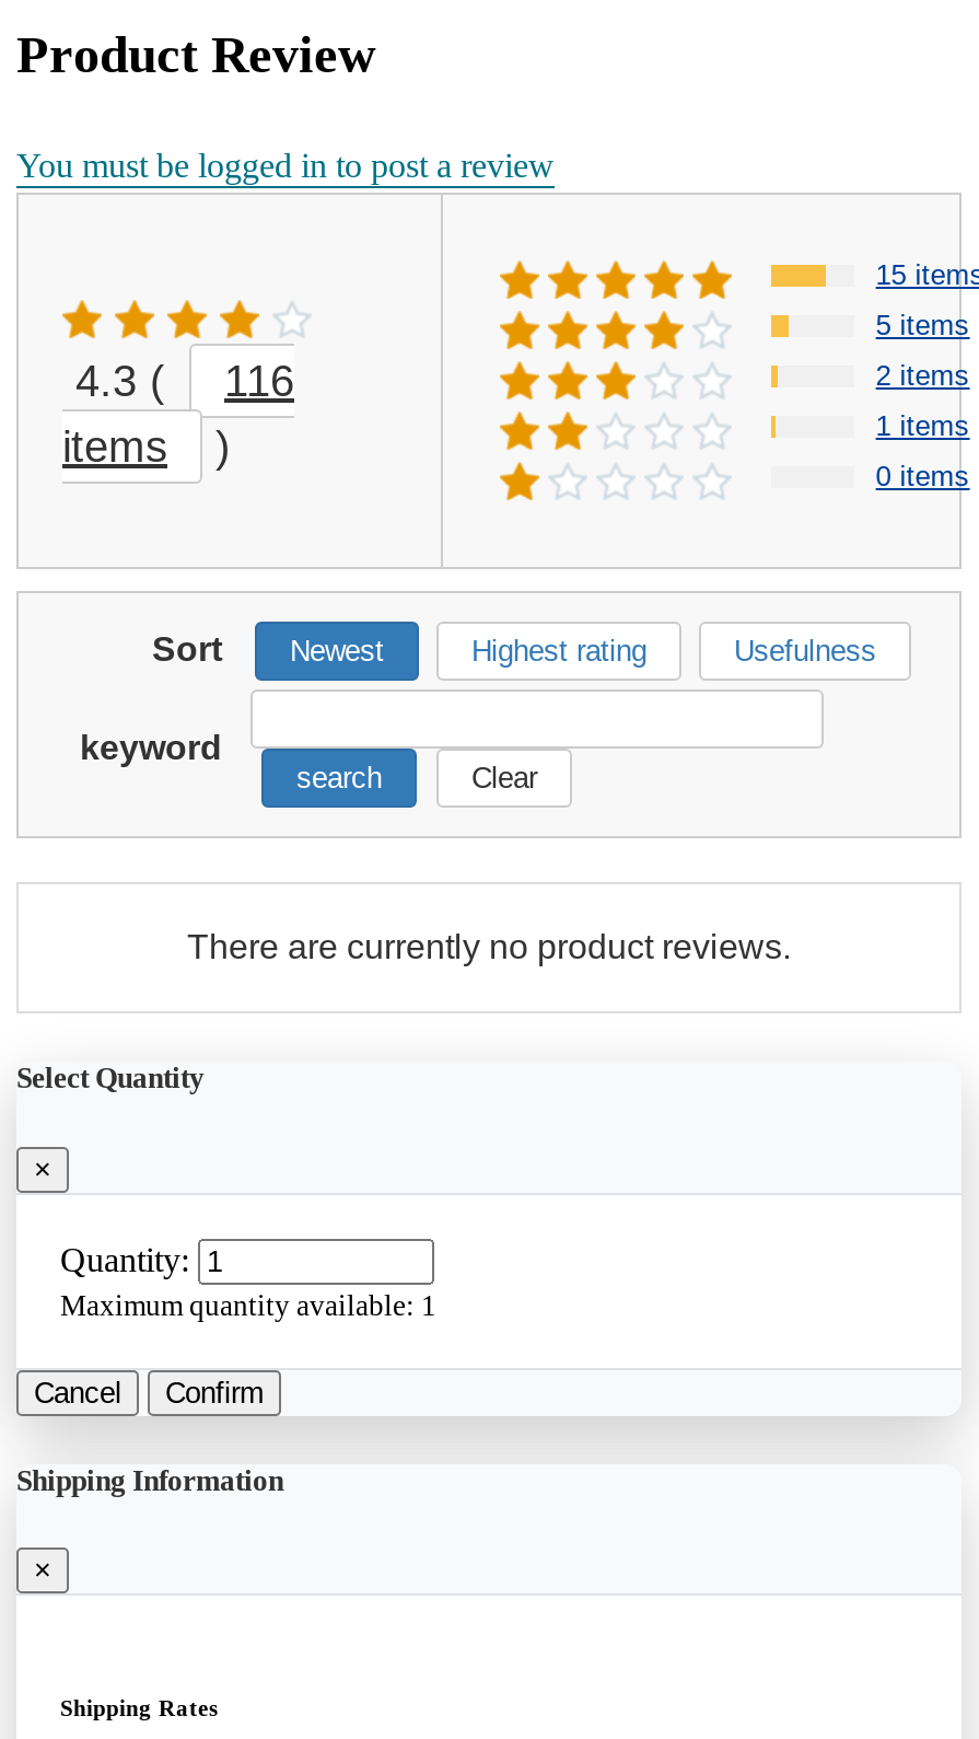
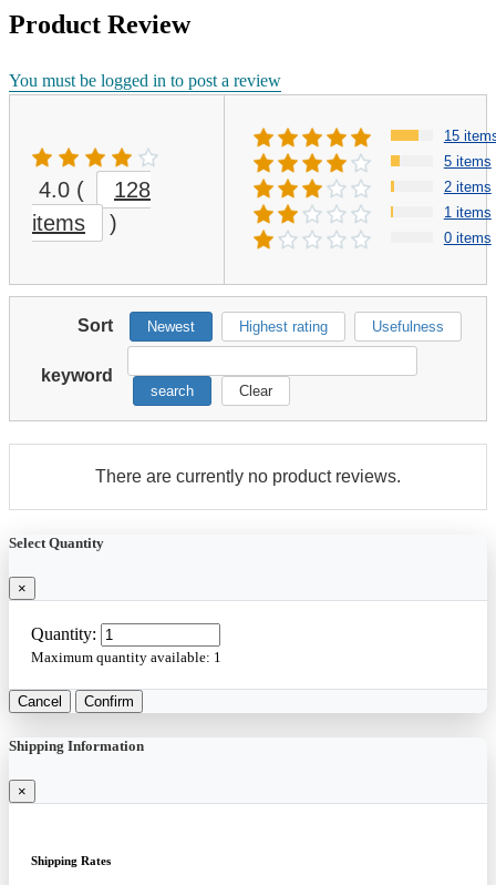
[62,357,178,405] 4.3 ( -> [32,177,91,201] 4.0 (
[224,357,294,405] 116 -> [114,177,151,201] 128

